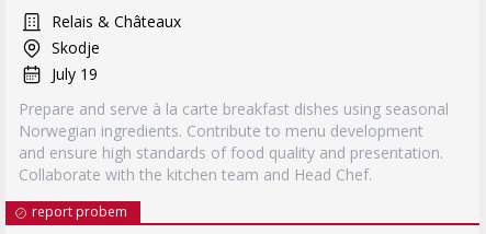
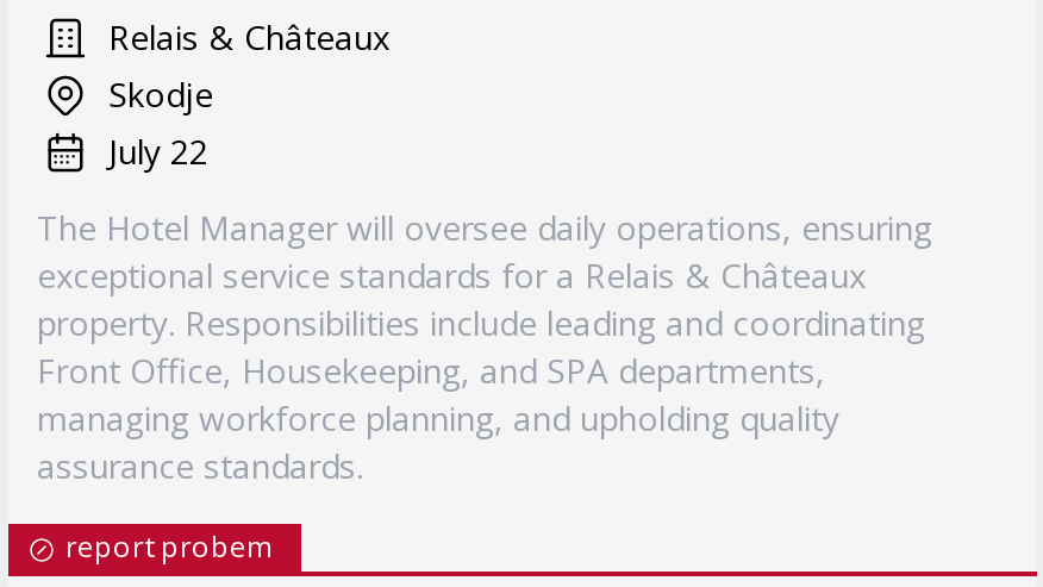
[52,63,98,84] July 19 -> [108,129,208,174] July 22
[19,98,449,185] Prepare and serve à la carte breakfast dishes using seasonal | Norwegian ingredients. Contribute to menu development | and ensure high standards of food quality and presentation. | Collaborate with the kitchen team and Head Chef. -> [37,205,932,488] The Hotel Manager will oversee daily operations, ensuring | exceptional service standards for a Relais & Châteaux | property. Responsibilities include leading and coordinating | Front Office, Housekeeping, and SPA departments, | managing workforce planning, and upholding quality | assurance standards.

